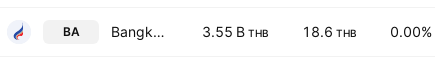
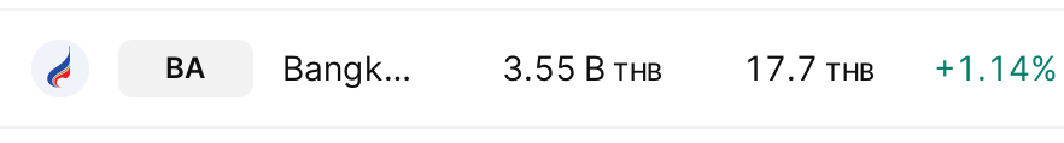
[302,23,357,40] 18.6 THB -> [743,47,876,88] 17.7 THB
[390,23,432,40] 0.00% -> [934,47,1057,88] +1.14%

